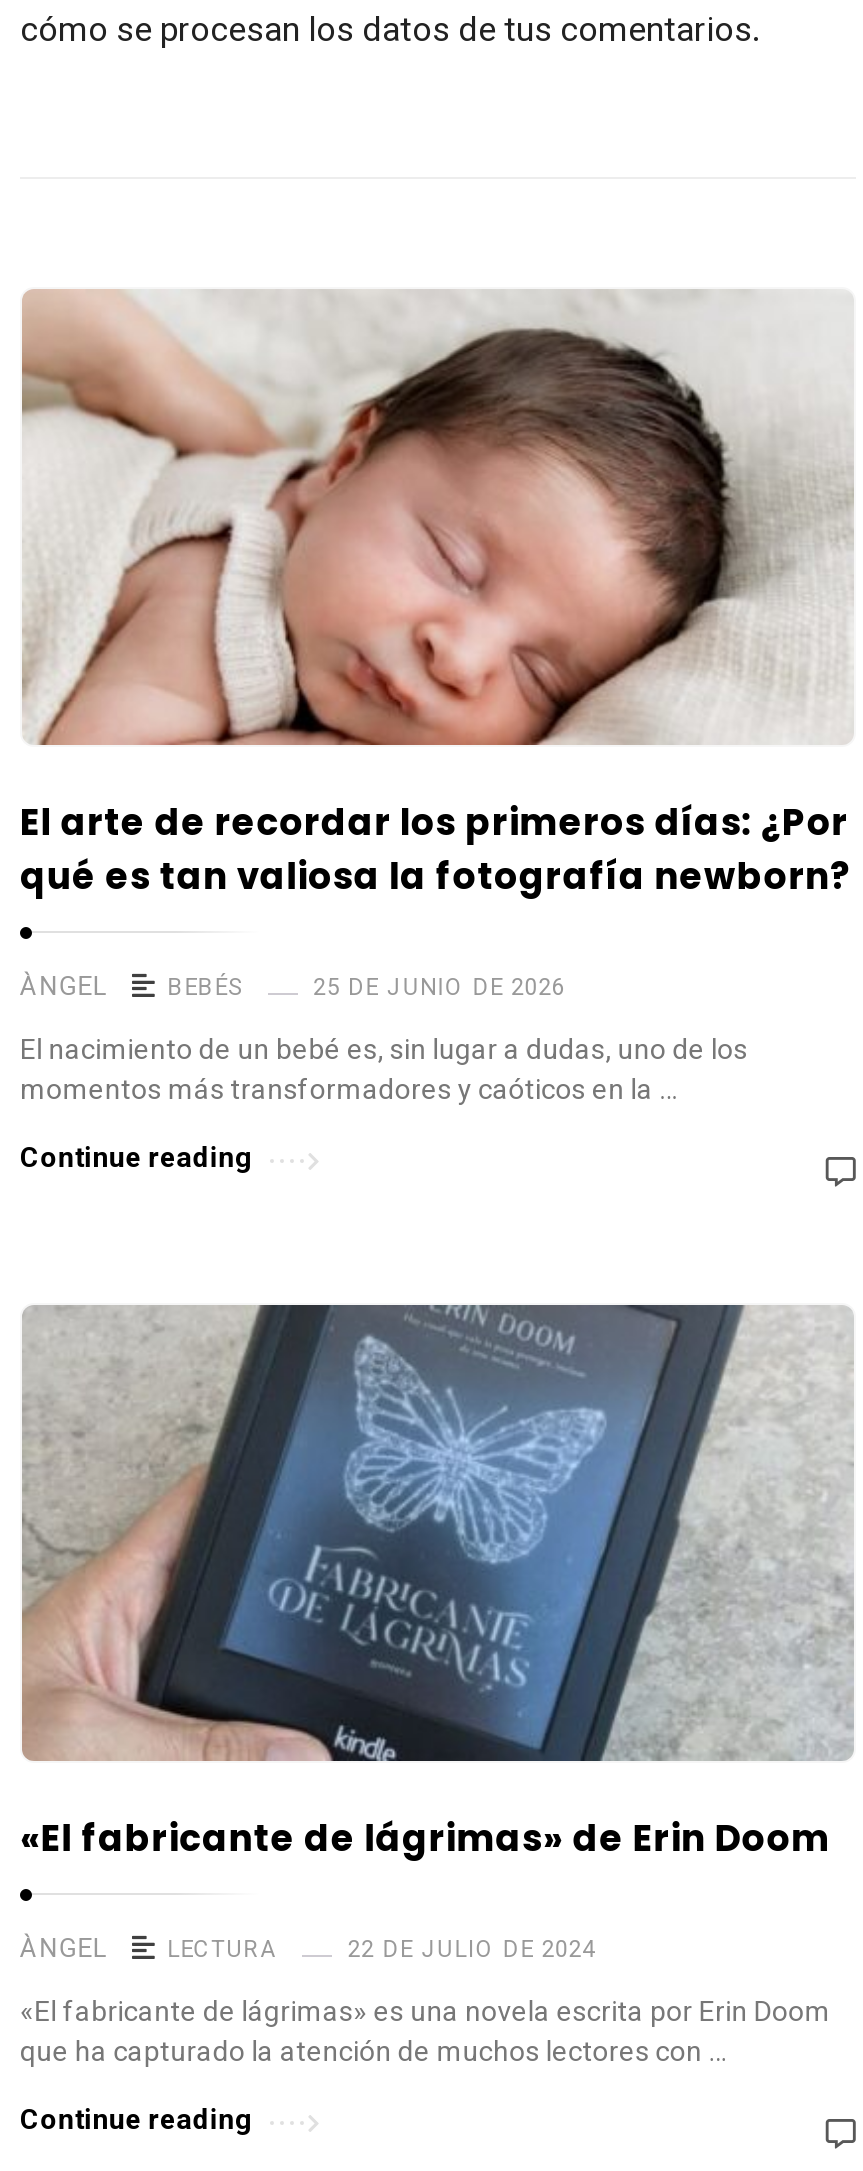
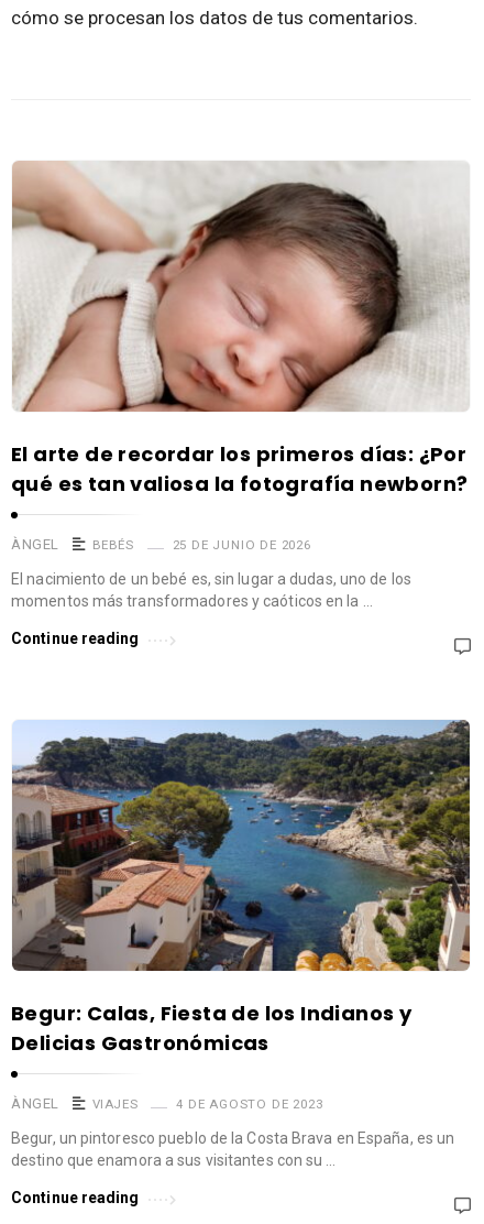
[20,1303,854,1862] [image] | «El fabricante de lágrimas» de Erin Doom -> [11,720,471,1056] [image] | Begur: Calas, Fiesta de los Indianos y | Delicias Gastronómicas
[167,1934,596,1962] LECTURA | 22 DE JULIO DE 2024 -> [92,1096,323,1111] VIAJES | 4 DE AGOSTO DE 2023
[20,1994,831,2066] «El fabricante de lágrimas» es una novela escrita por Erin Doom | que ha capturado la atención de muchos lectores con … -> [11,1129,455,1169] Begur, un pintoresco pueblo de la Costa Brava en España, es un | destino que enamora a sus visitantes con su …

